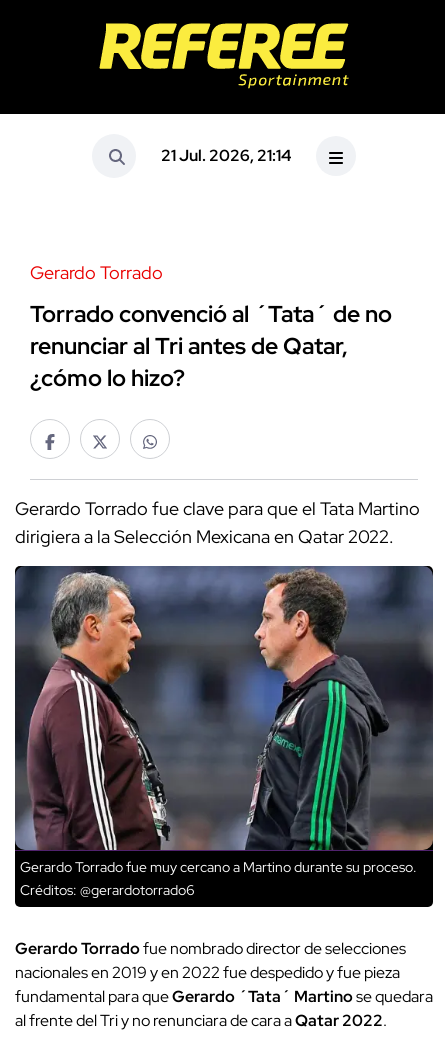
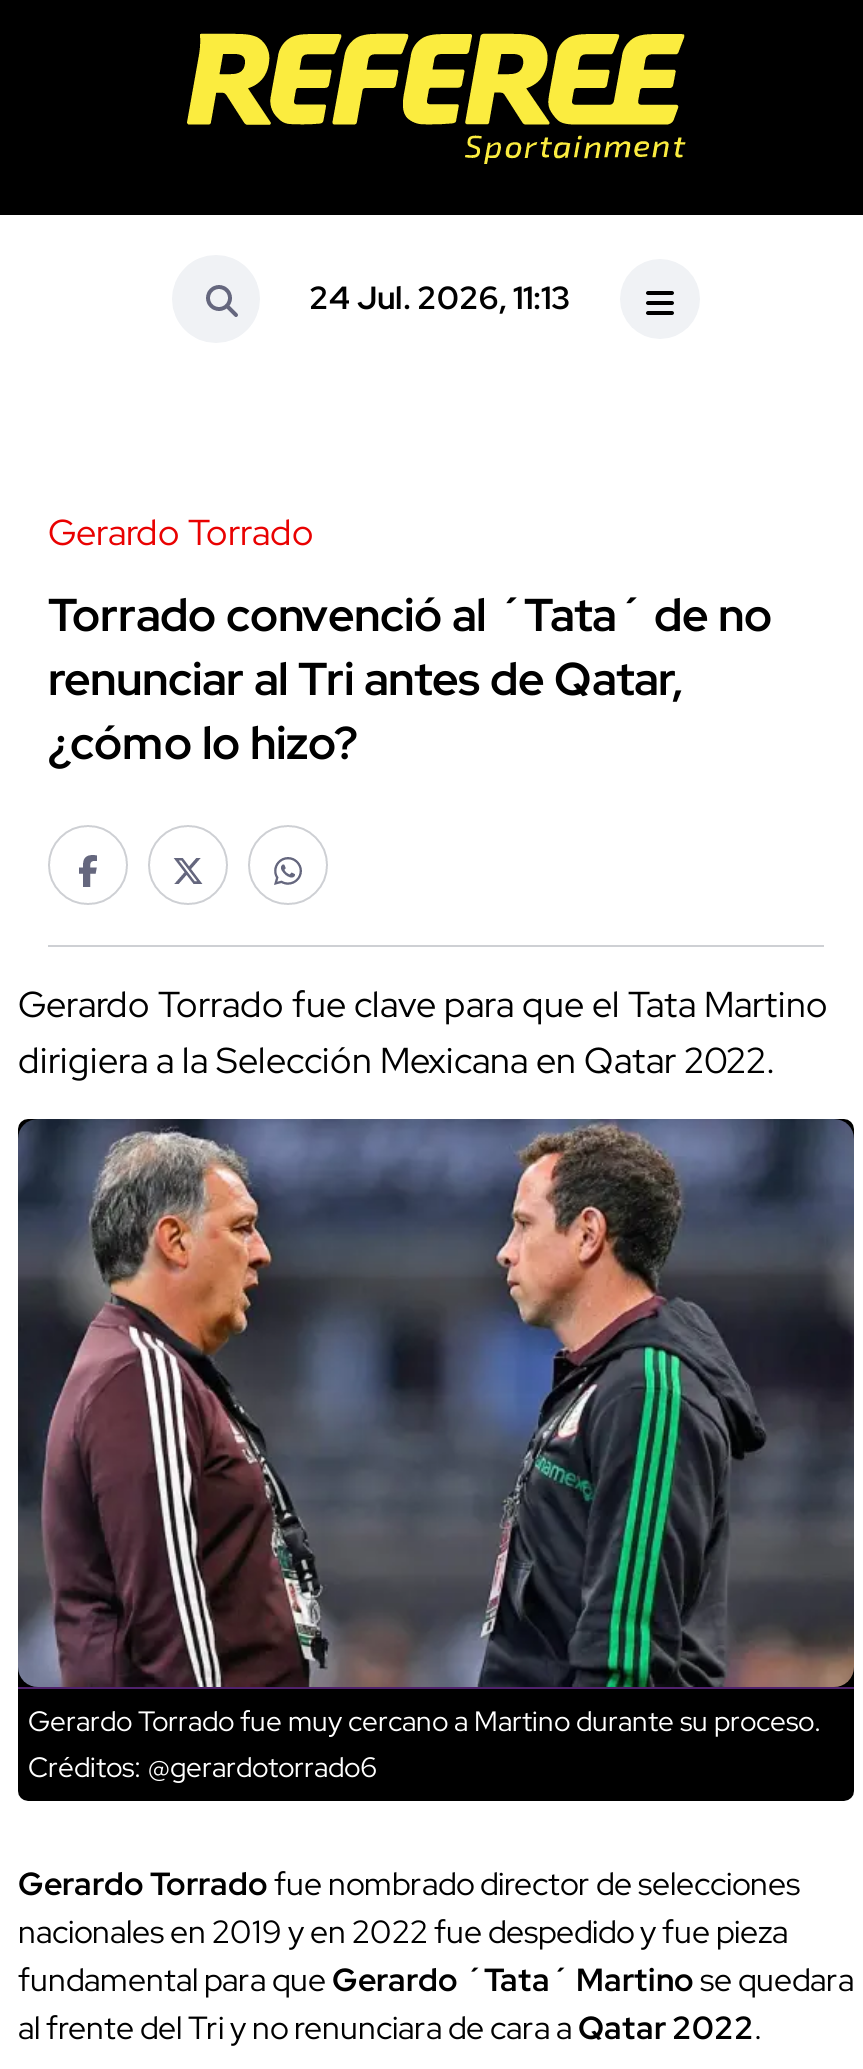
[160,145,291,166] 21 Jul. 2026, 21:14 -> [309,277,571,319] 24 Jul. 2026, 11:13

